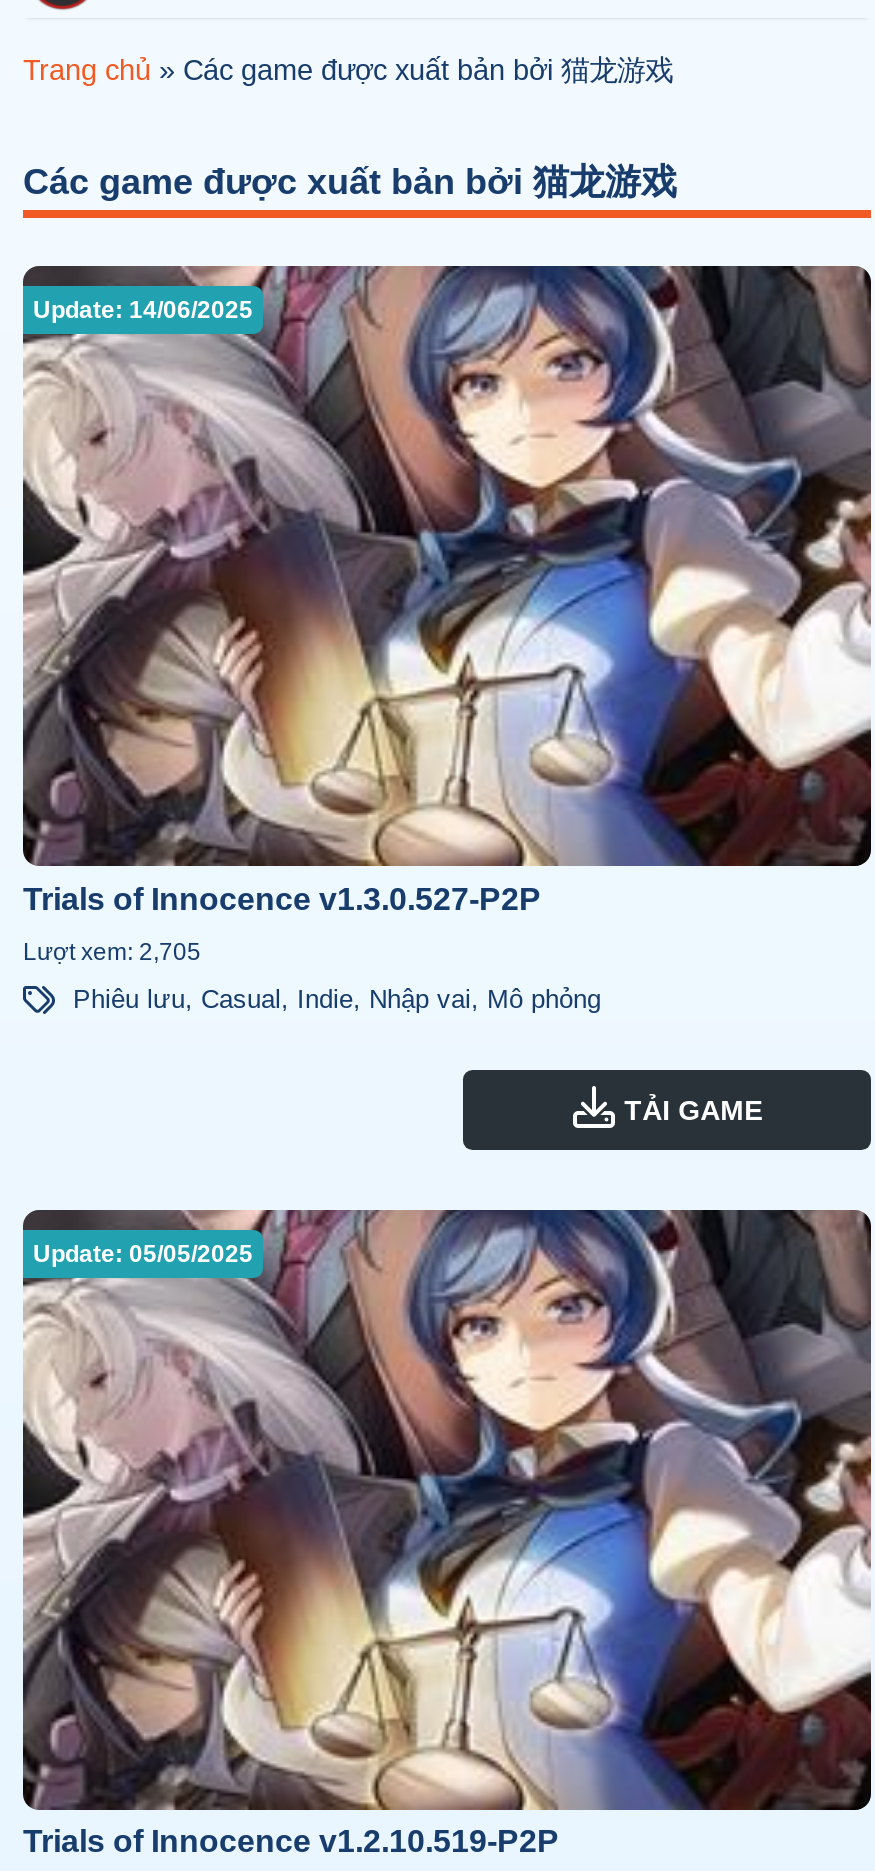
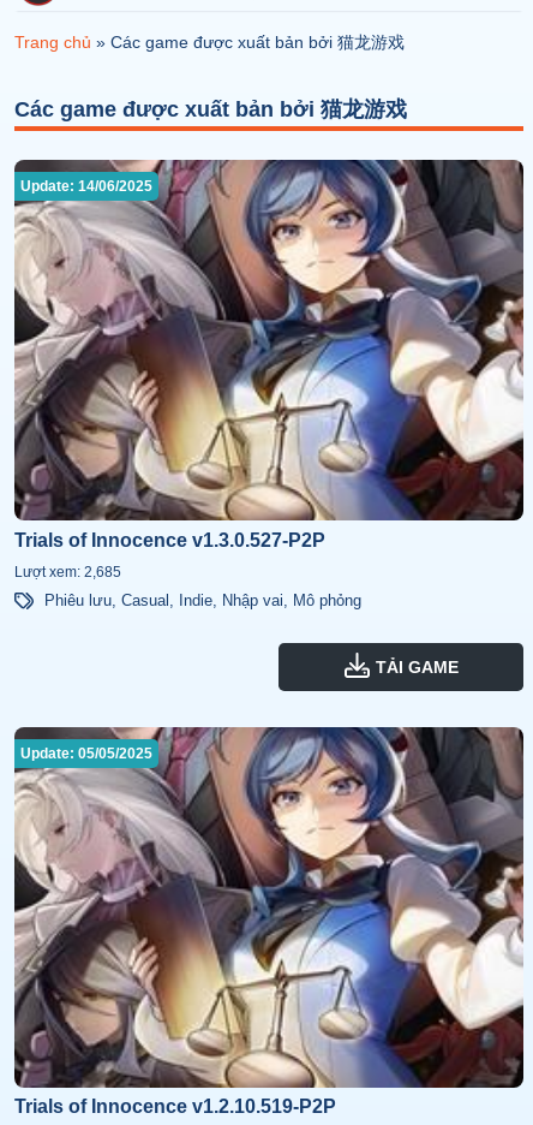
[23,938,201,966] Lượt xem: 2,705 -> [14,563,121,580] Lượt xem: 2,685

